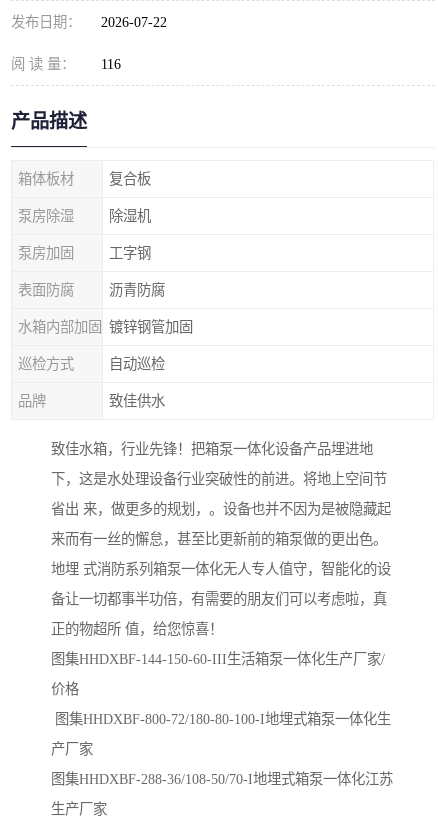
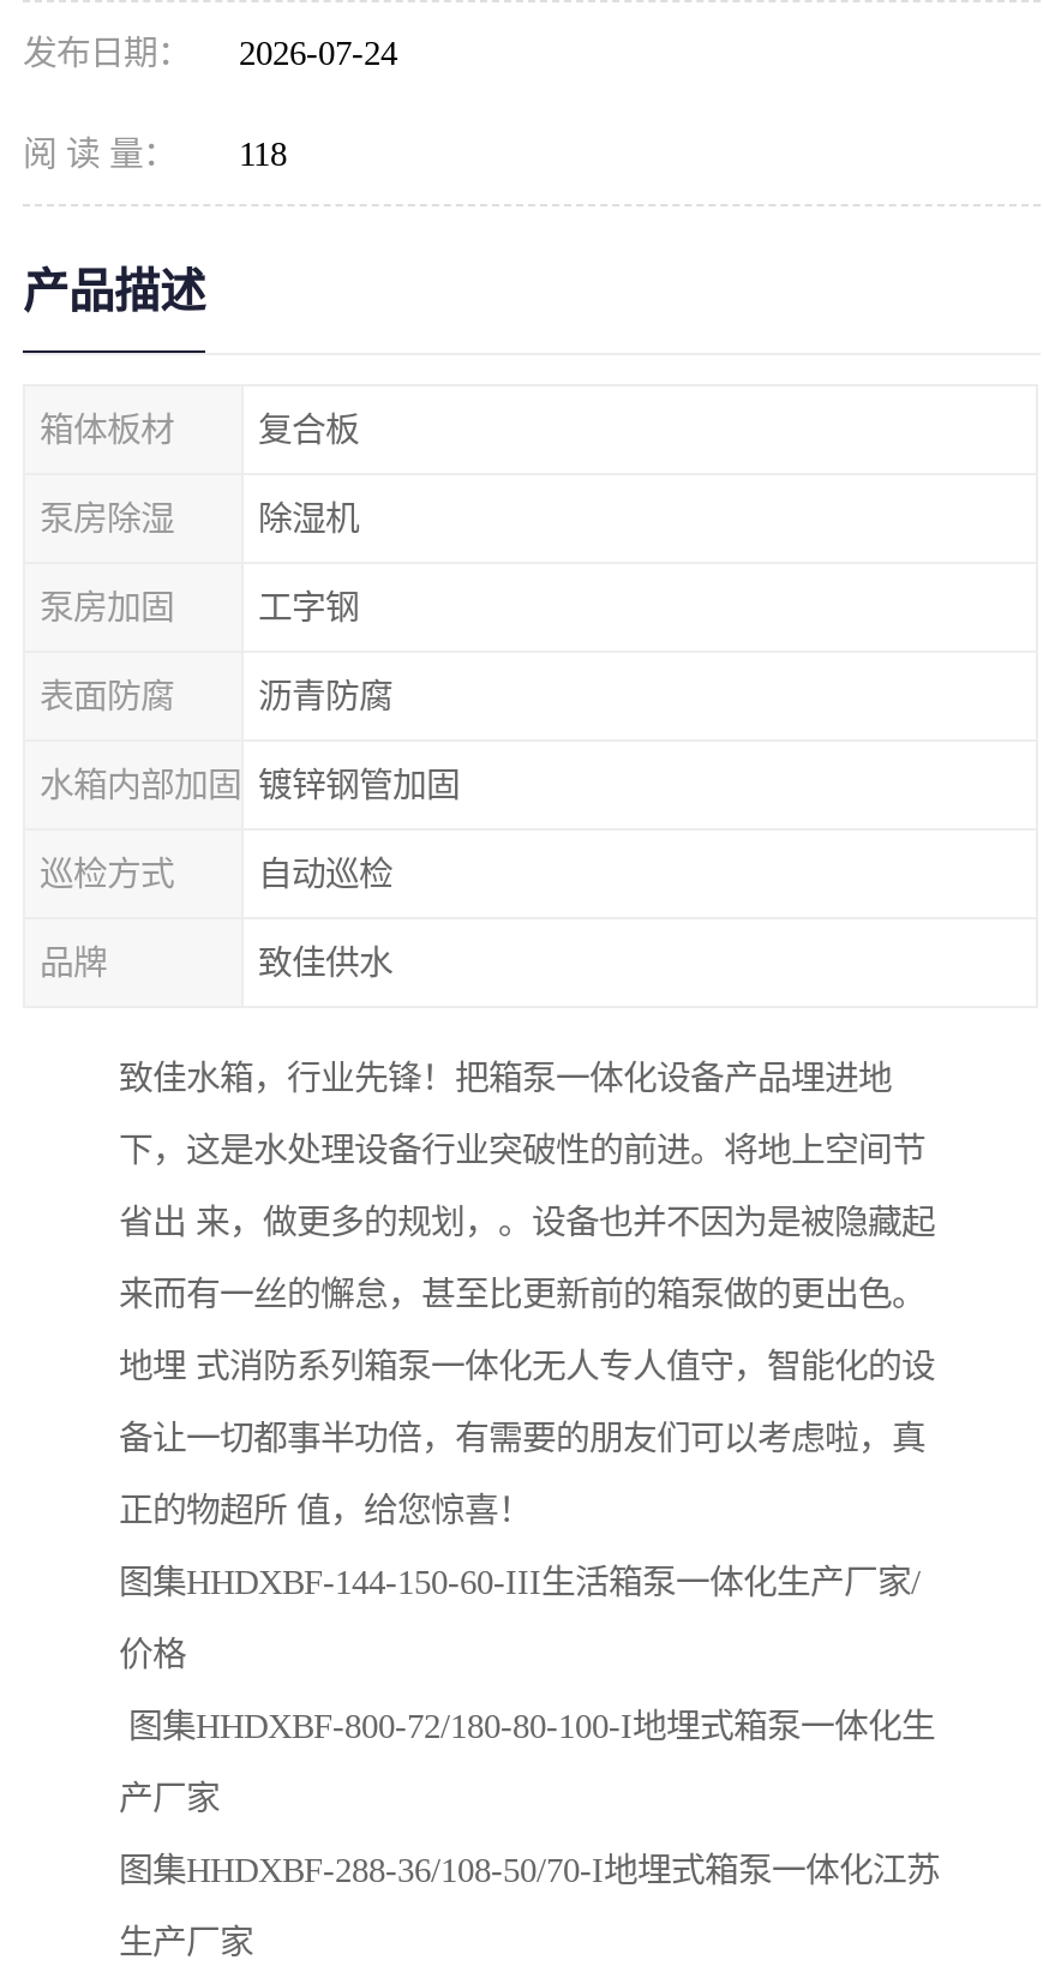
[11,14,167,30] 发布日期： 2026-07-22 -> [23,34,397,72] 发布日期： 2026-07-24
[11,56,121,72] 阅 读 量： 116 -> [23,134,287,173] 阅 读 量： 118

